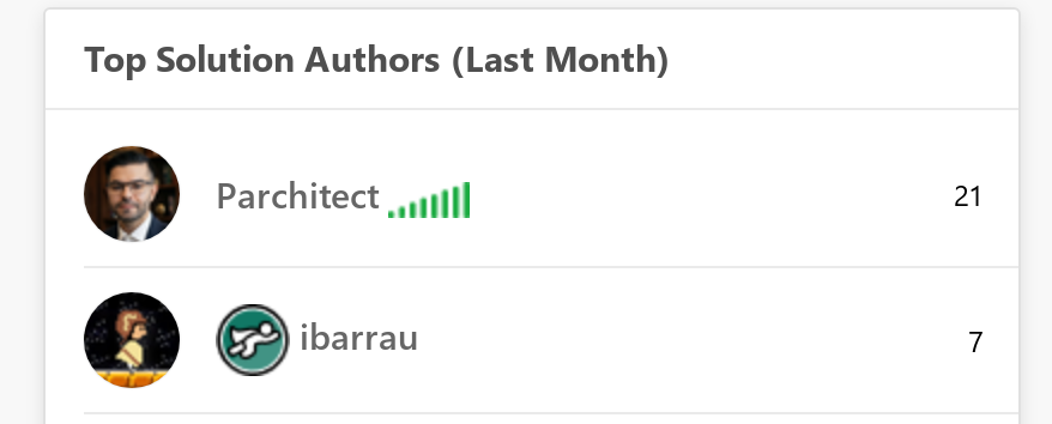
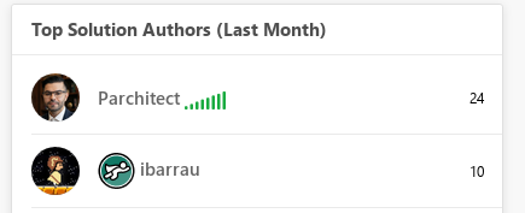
[954,175,983,213] 21 -> [469,88,484,107] 24
[968,321,983,359] 7 -> [469,161,484,181] 10

